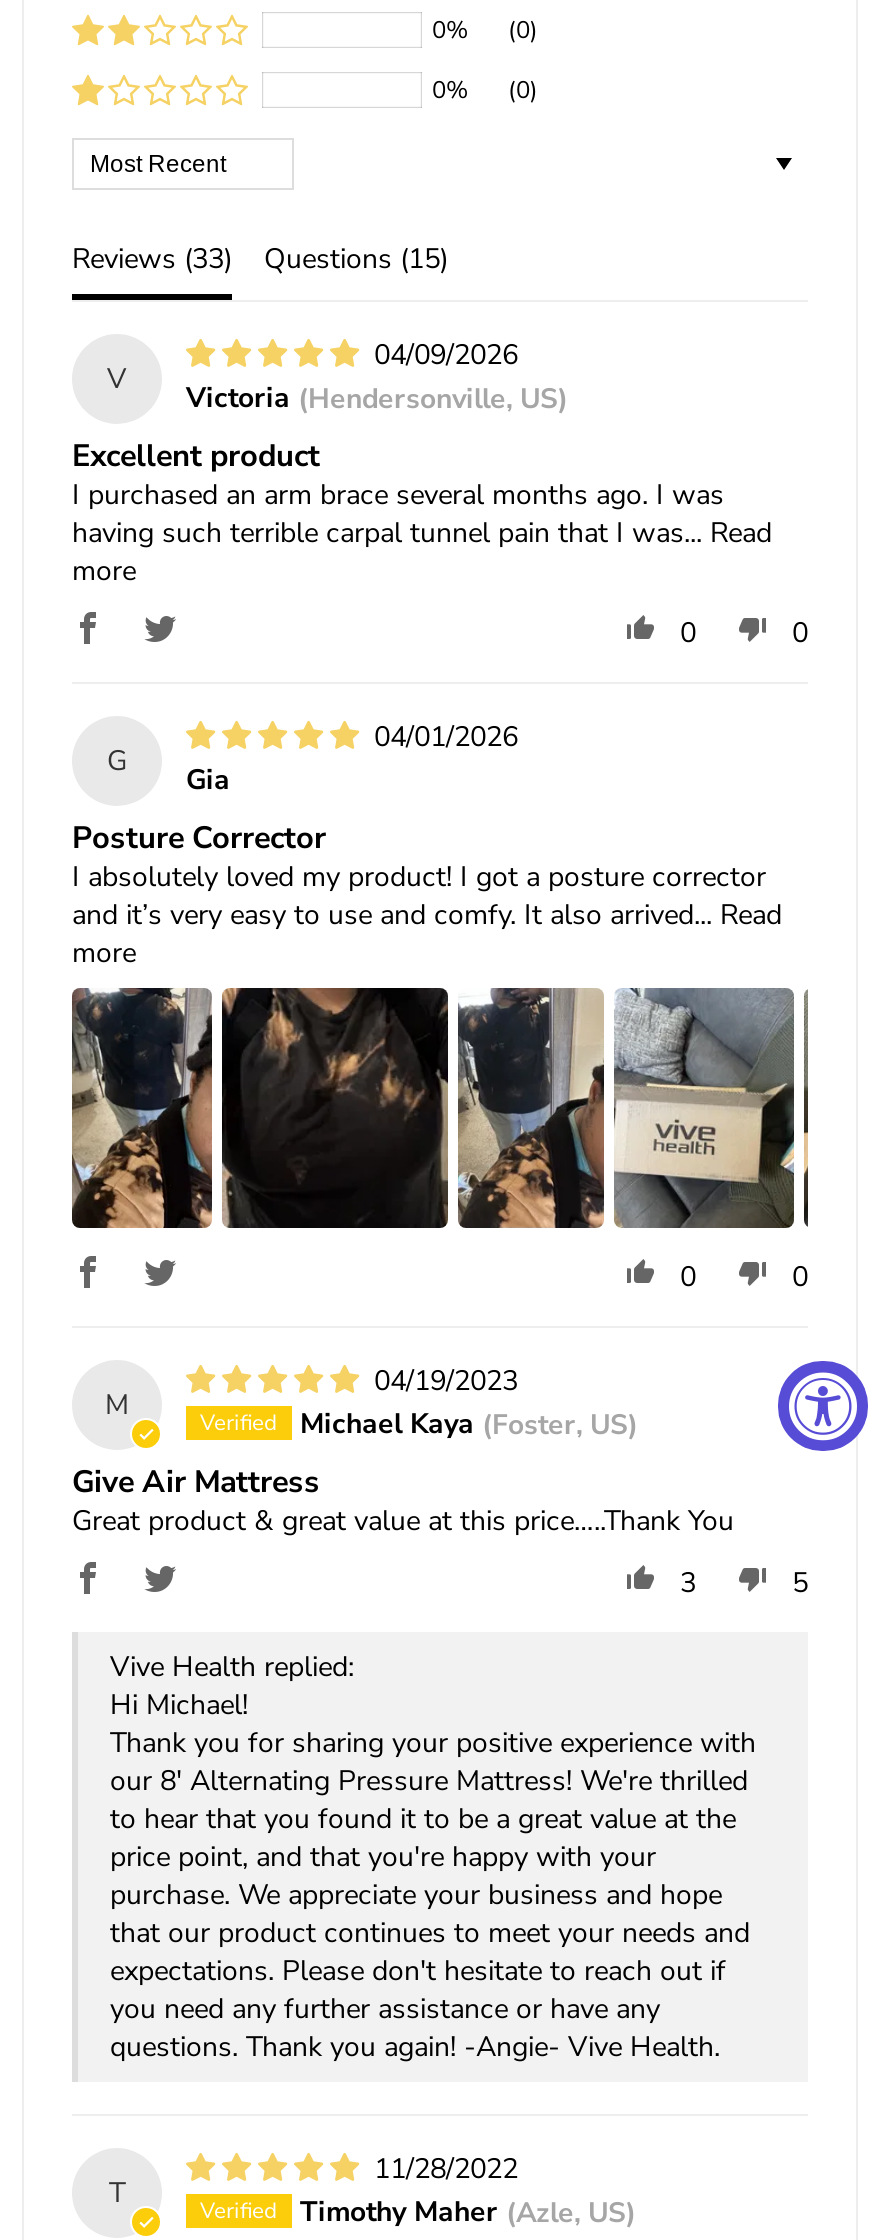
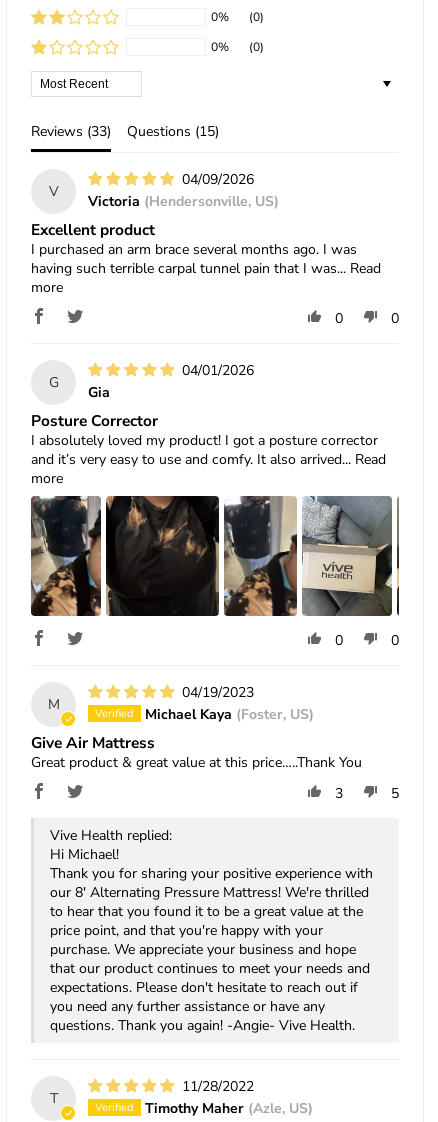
[776,1358,870,1454] [image] -> none

